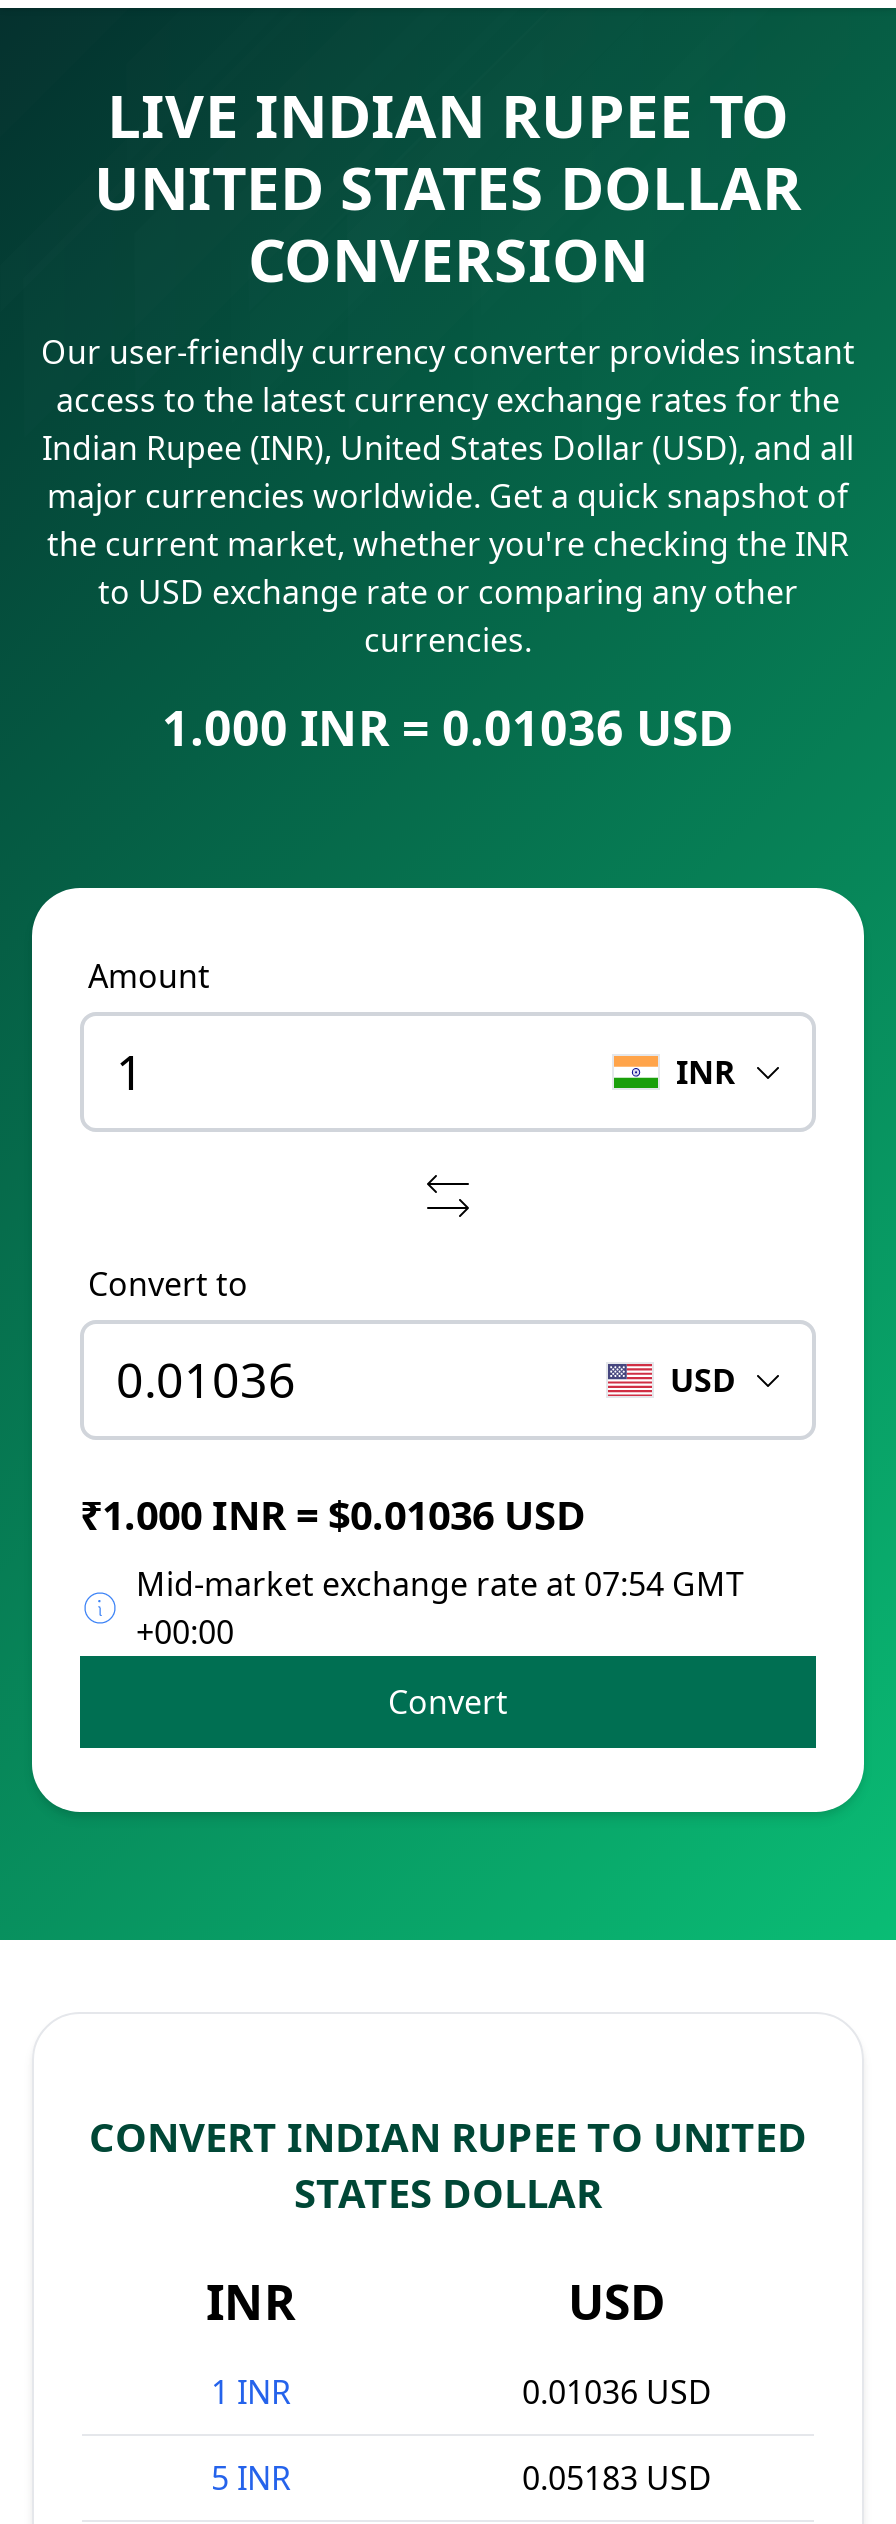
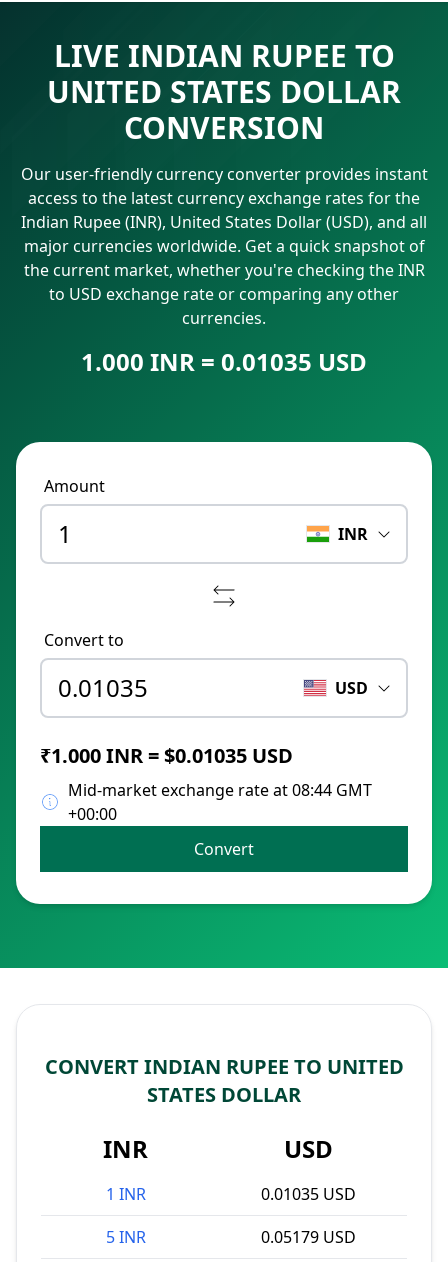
[162,694,734,760] 1.000 INR = 0.01036 USD -> [81,345,367,378] 1.000 INR = 0.01035 USD
[80,1488,586,1542] ₹1.000 INR = $0.01036 USD -> [40,742,293,769] ₹1.000 INR = $0.01035 USD
[136,1562,744,1606] Mid-market exchange rate at 07:54 GMT -> [68,779,372,801] Mid-market exchange rate at 08:44 GMT
[522,2370,712,2414] 0.01036 USD -> [261,1183,356,1205] 0.01035 USD
[522,2456,712,2500] 0.05183 USD -> [261,1226,356,1248] 0.05179 USD

